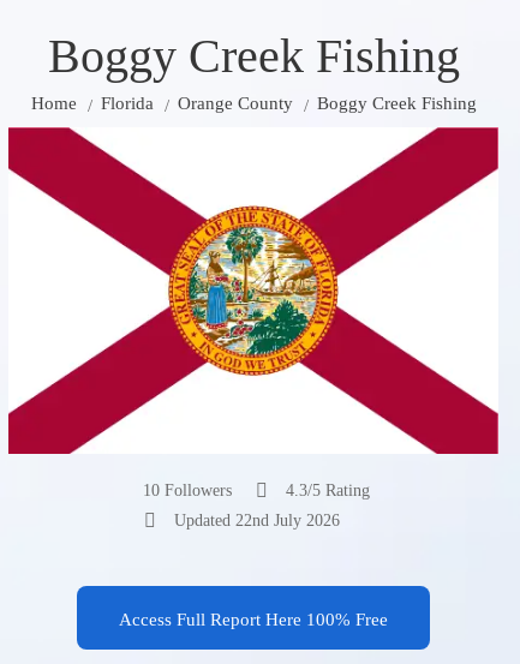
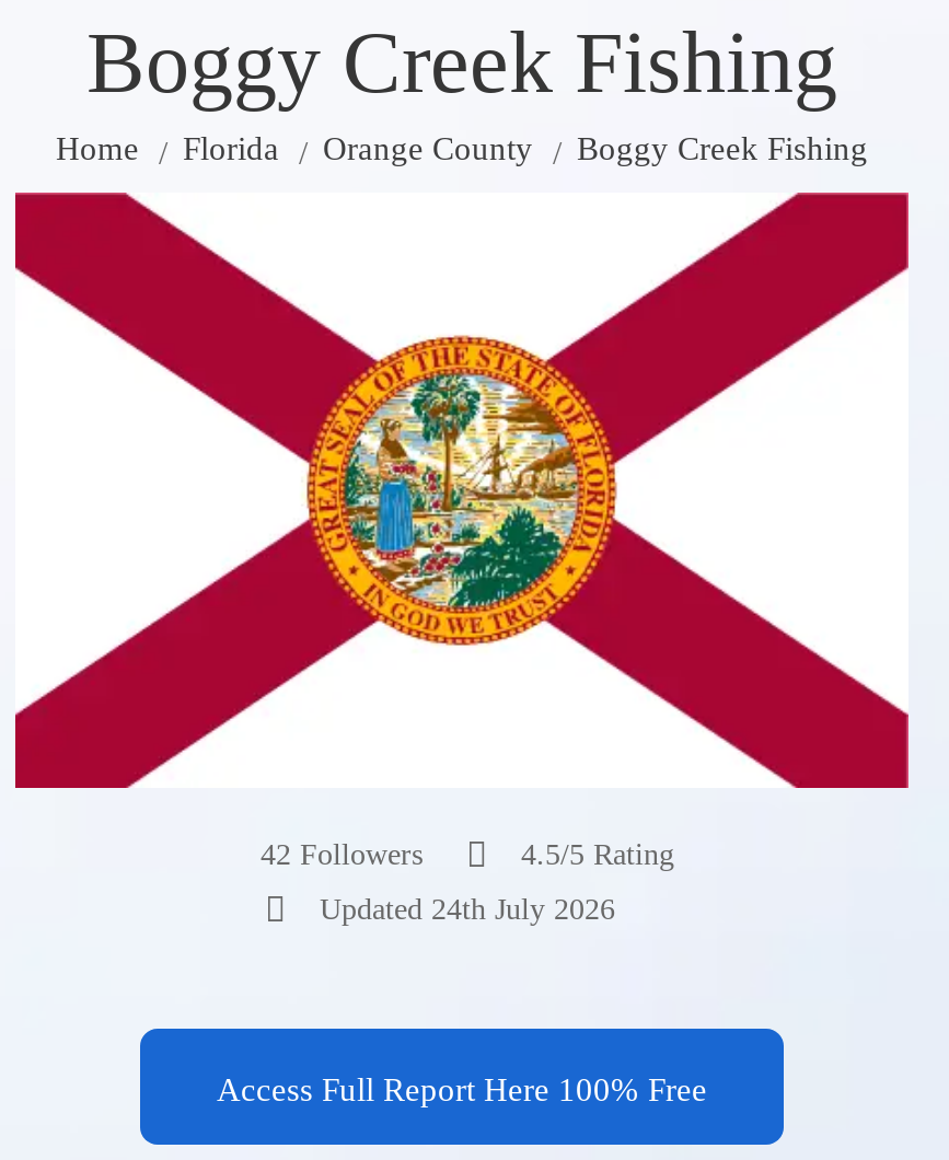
[143,481,232,500] 10 Followers -> [261,838,423,871] 42 Followers
[286,481,370,500] 4.3/5 Rating -> [521,838,674,871] 4.5/5 Rating
[174,512,339,530] Updated 22nd July 2026 -> [320,893,615,926] Updated 24th July 2026

